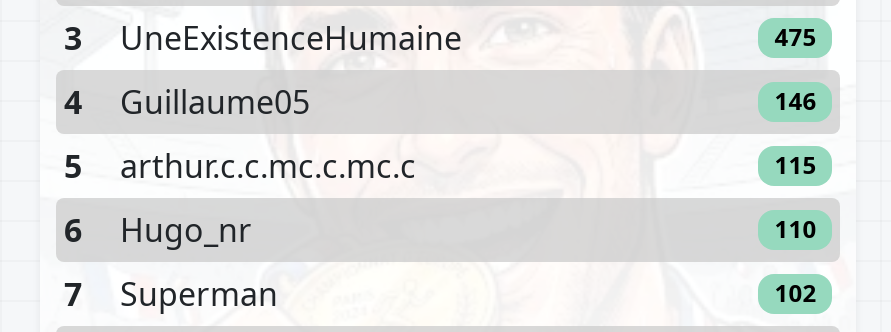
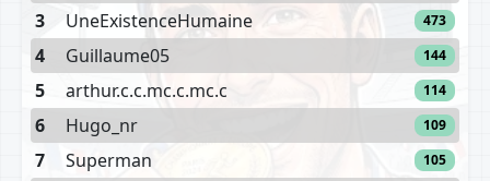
[774,20,816,54] 475 -> [423,11,446,29] 473
[774,84,816,118] 146 -> [423,46,446,64] 144
[774,148,816,182] 115 -> [423,81,446,99] 114
[774,212,816,246] 110 -> [423,116,446,134] 109
[774,276,816,310] 102 -> [423,150,446,169] 105

